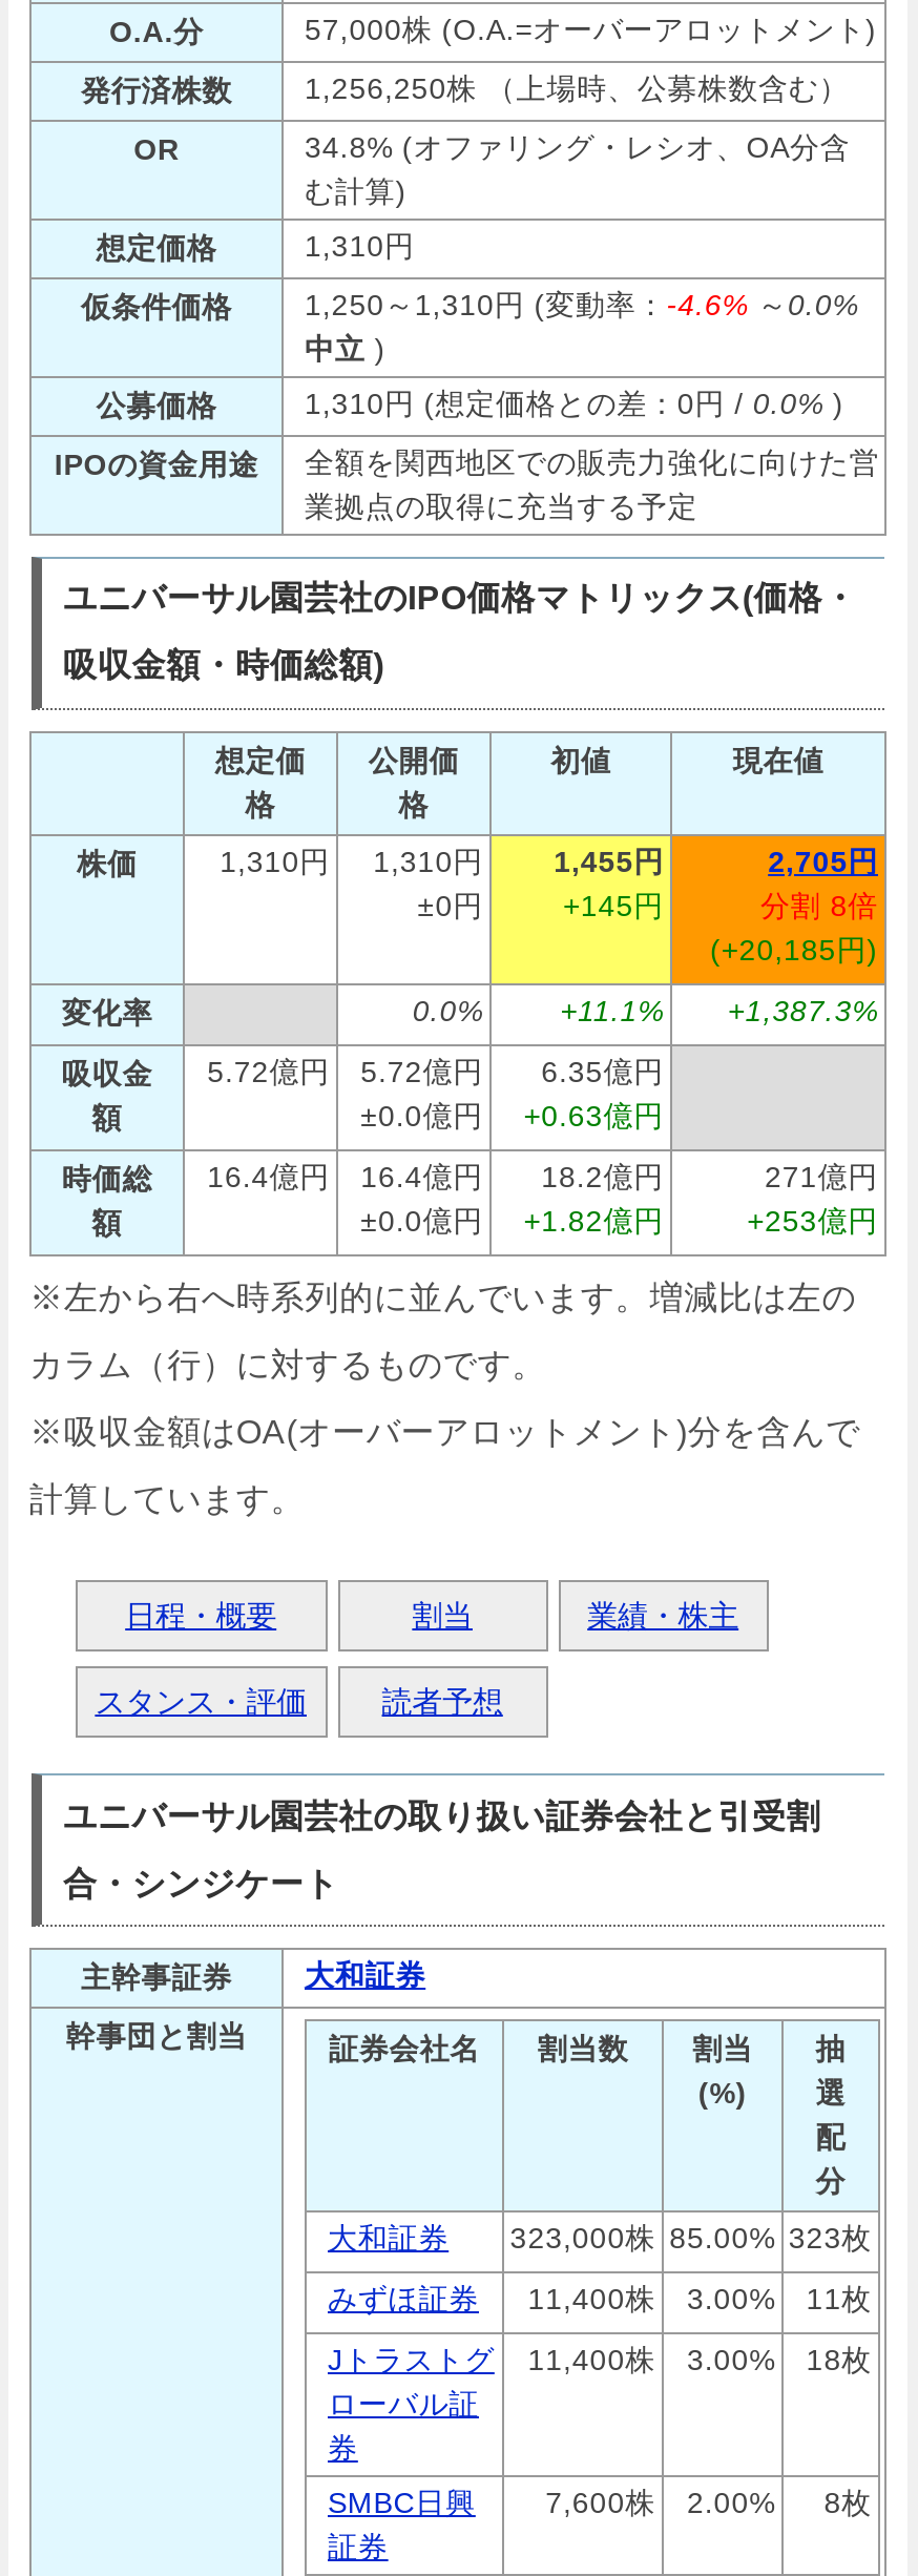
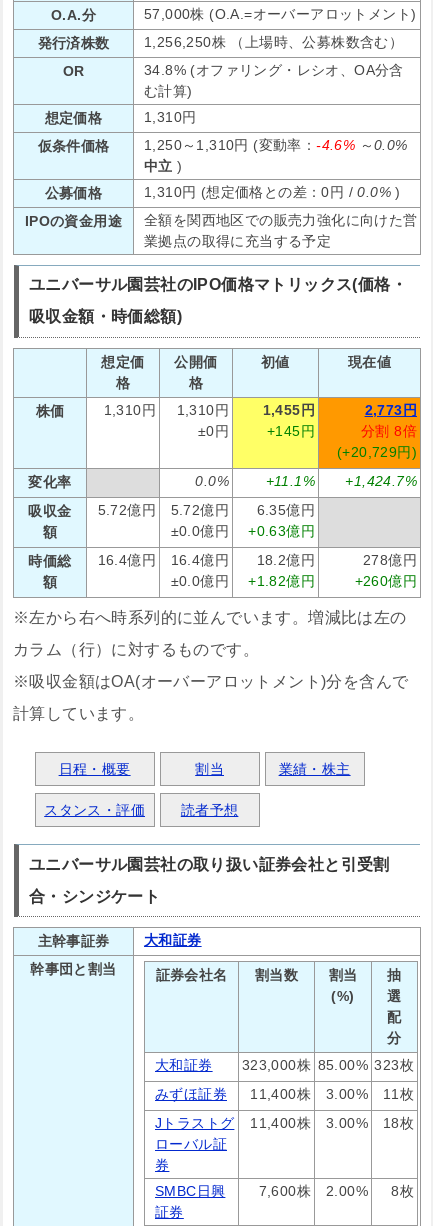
[768,844,878,877] 2,705円 -> [365,402,417,418] 2,773円
[710,932,878,966] (+20,185円) -> [337,444,417,460] (+20,729円)
[560,993,878,1027] +11.1% +1,387.3% -> [266,473,417,489] +11.1% +1,424.7%
[765,1159,878,1193] 271億円 -> [363,552,417,568] 278億円
[747,1203,878,1237] +253億円 -> [355,573,417,589] +260億円

